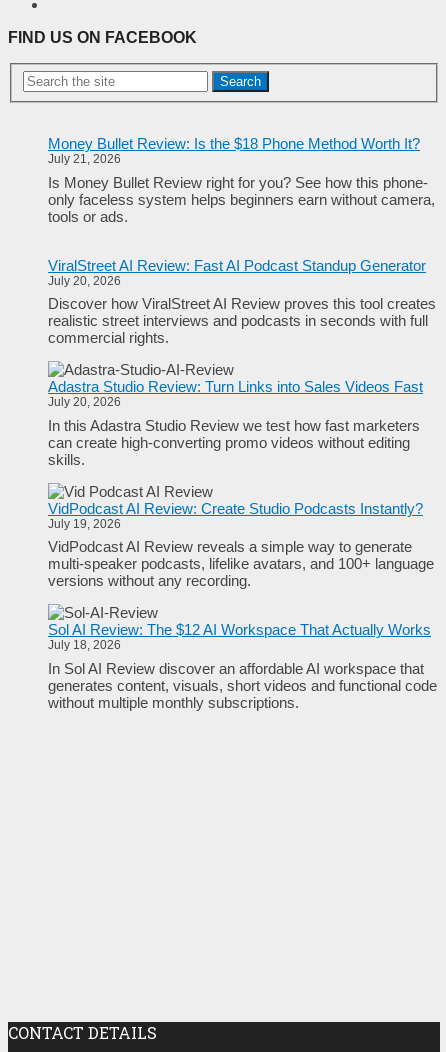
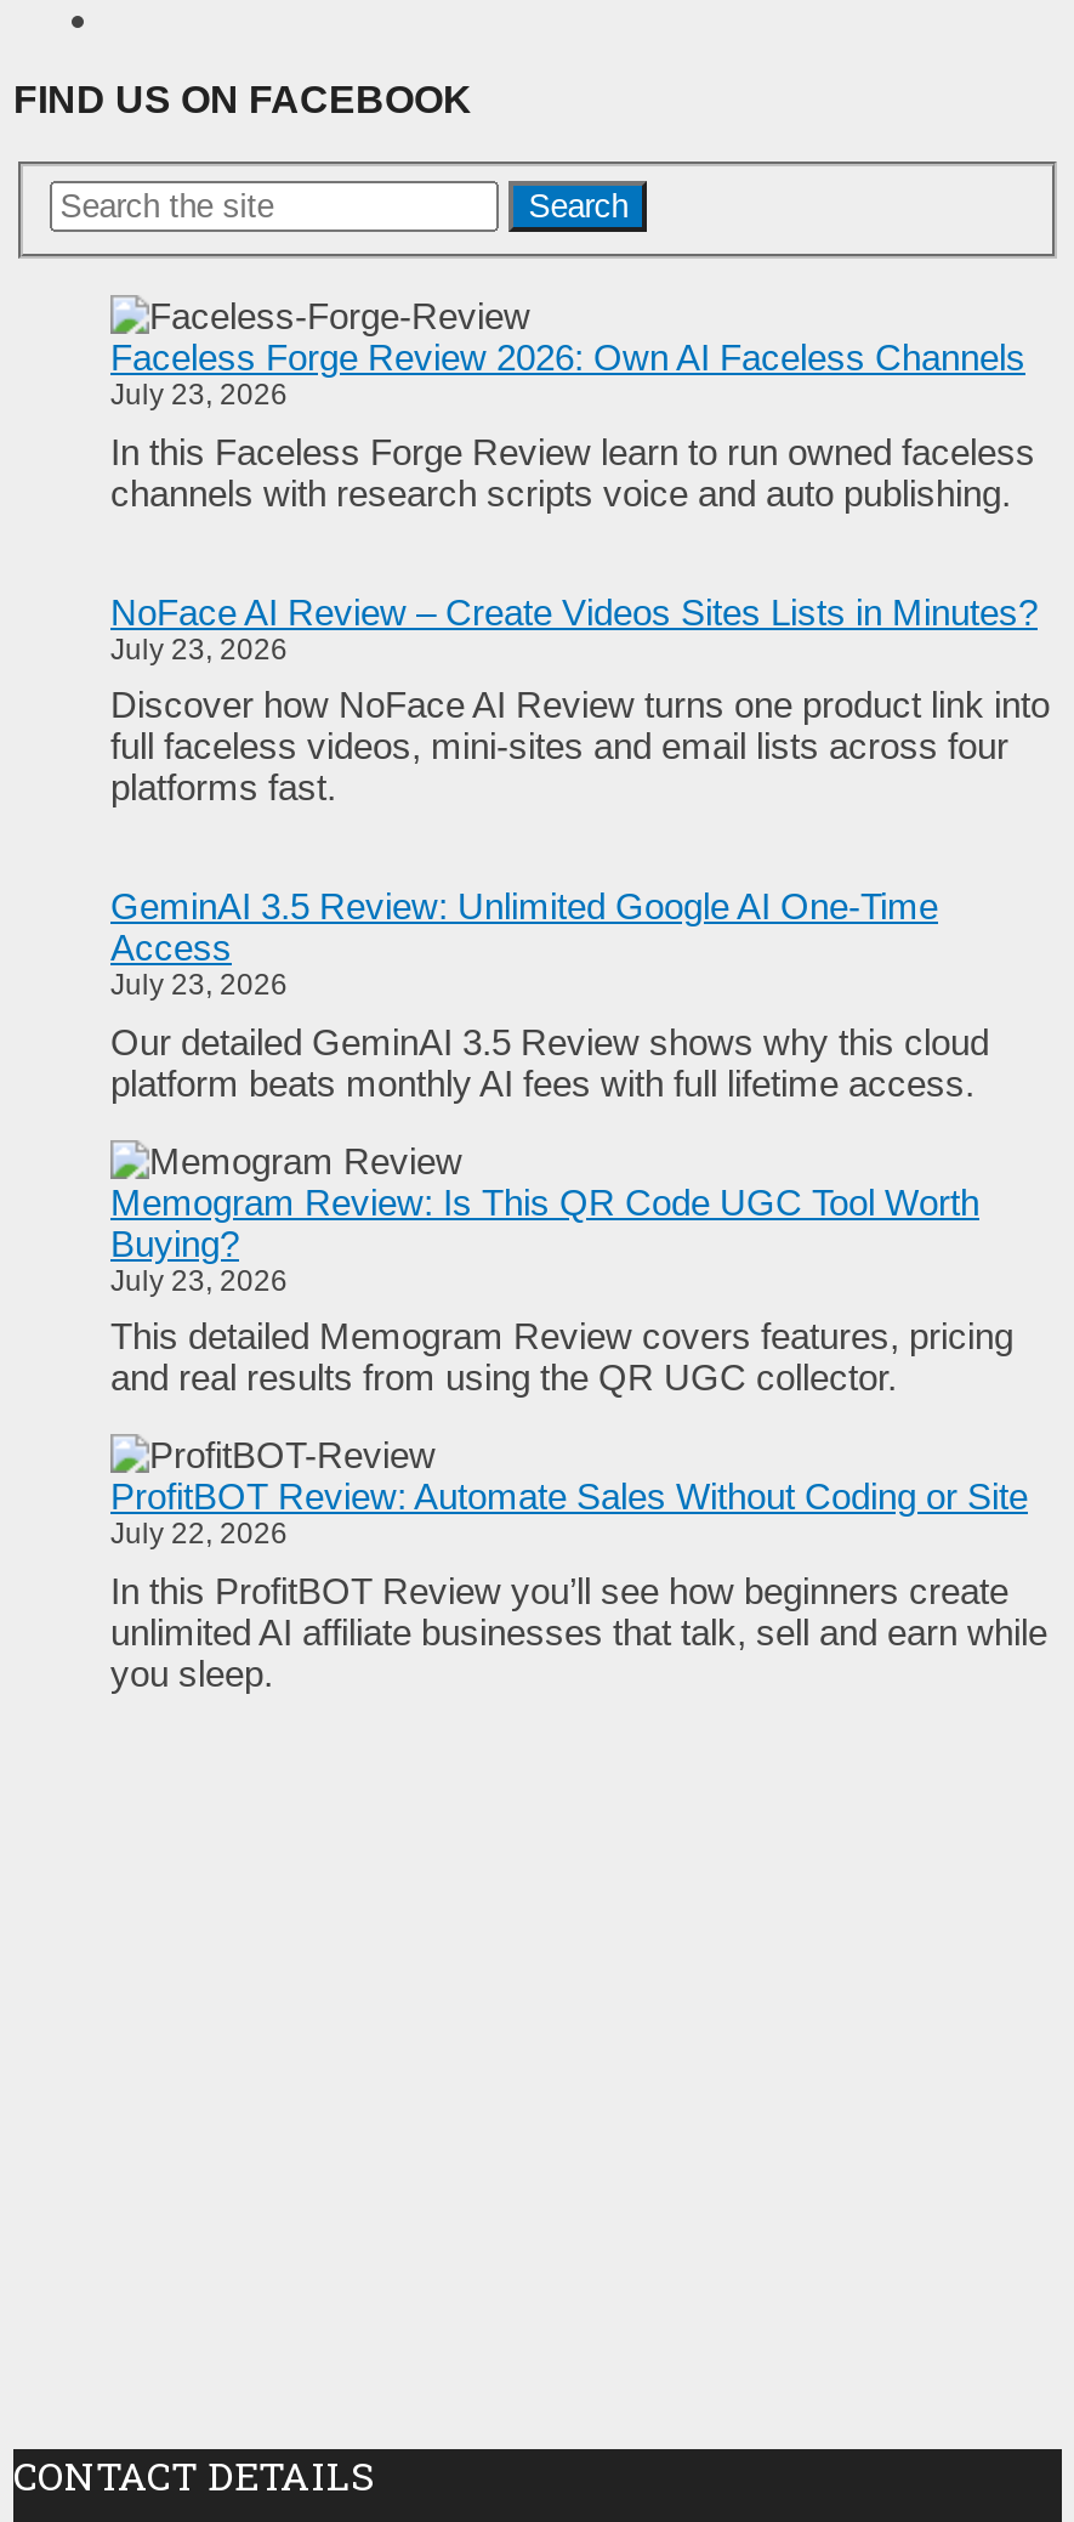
[48,135,435,224] Money Bullet Review: Is the $18 Phone Method Worth It? | July 21, 2026 | Is Money Bullet Review right for you? See how this phone- | only faceless system helps beginners earn without camera, | tools or ads. -> [110,336,1035,512] Faceless Forge Review 2026: Own AI Faceless Channels | July 23, 2026 | In this Faceless Forge Review learn to run owned faceless | channels with research scripts voice and auto publishing.
[48,256,436,346] ViralStreet AI Review: Fast AI Podcast Standup Generator | July 20, 2026 | Discover how ViralStreet AI Review proves this tool creates | realistic street interviews and podcasts in seconds with full | commercial rights. -> [110,590,1050,807] NoFace AI Review – Create Videos Sites Lists in Minutes? | July 23, 2026 | Discover how NoFace AI Review turns one product link into | full faceless videos, mini-sites and email lists across four | platforms fast.
[48,378,423,467] Adastra Studio Review: Turn Links into Sales Videos Fast | July 20, 2026 | In this Adastra Studio Review we test how fast marketers | can create high-converting promo videos without editing | skills. -> [110,885,989,1103] GeminAI 3.5 Review: Unlimited Google AI One-Time | Access | July 23, 2026 | Our detailed GeminAI 3.5 Review shows why this cloud | platform beats monthly AI fees with full lifetime access.
[48,499,434,589] VidPodcast AI Review: Create Studio Podcasts Instantly? | July 19, 2026 | VidPodcast AI Review reveals a simple way to generate | multi-speaker podcasts, lifelike avatars, and 100+ language | versions without any recording. -> [110,1180,1013,1398] Memogram Review: Is This QR Code UGC Tool Worth | Buying? | July 23, 2026 | This detailed Memogram Review covers features, pricing | and real results from using the QR UGC collector.
[48,621,437,710] Sol AI Review: The $12 AI Workspace That Actually Works | July 18, 2026 | In Sol AI Review discover an affordable AI workspace that | generates content, visuals, short videos and functional code | without multiple monthly subscriptions. -> [110,1475,1047,1693] ProfitBOT Review: Automate Sales Without Coding or Site | July 22, 2026 | In this ProfitBOT Review you’ll see how beginners create | unlimited AI affiliate businesses that talk, sell and earn while | you sleep.

